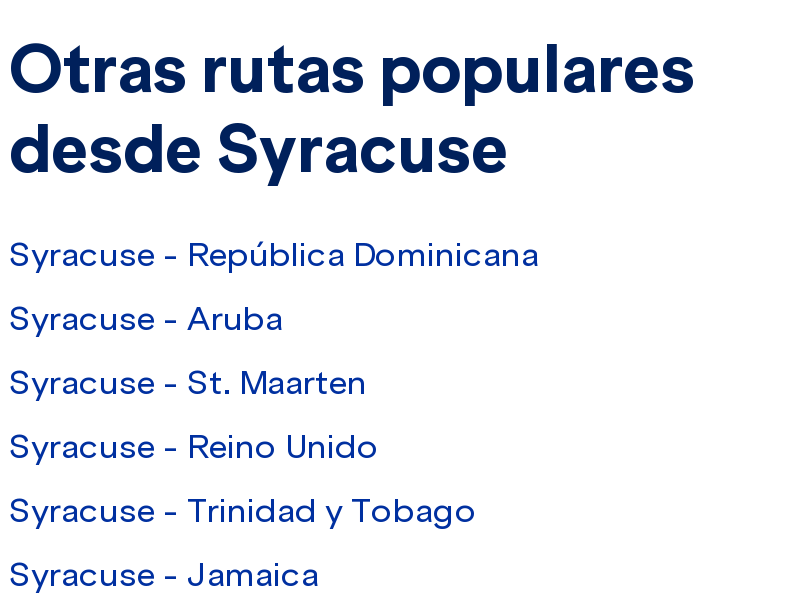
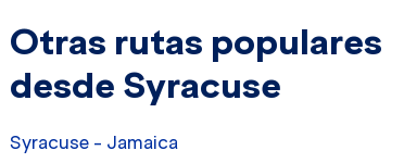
[9,234,539,530] Syracuse - República Dominicana | Syracuse - Aruba | Syracuse - St. Maarten | Syracuse - Reino Unido | Syracuse - Trinidad y Tobago -> none

